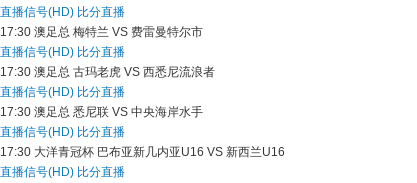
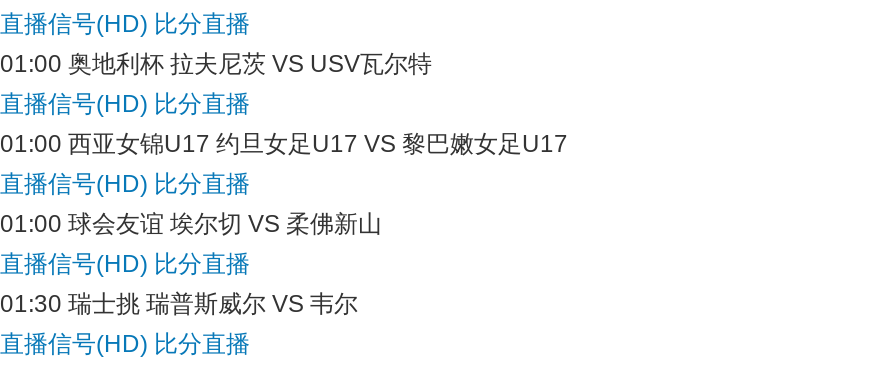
[0,25,203,39] 17:30 澳足总梅特兰 VS 费雷曼特尔市 -> [0,50,432,78] 01:00 奥地利杯拉夫尼茨 VS USV瓦尔特
[0,65,215,79] 17:30 澳足总古玛老虎 VS 西悉尼流浪者 -> [0,130,568,158] 01:00 西亚女锦U17约旦女足U17 VS 黎巴嫩女足U17
[0,105,203,119] 17:30 澳足总悉尼联 VS 中央海岸水手 -> [0,210,382,238] 01:00 球会友谊埃尔切 VS 柔佛新山
[0,145,285,159] 17:30 大洋青冠杯巴布亚新几内亚U16 VS 新西兰U16 -> [0,290,358,318] 01:30 瑞士挑瑞普斯威尔 VS 韦尔

